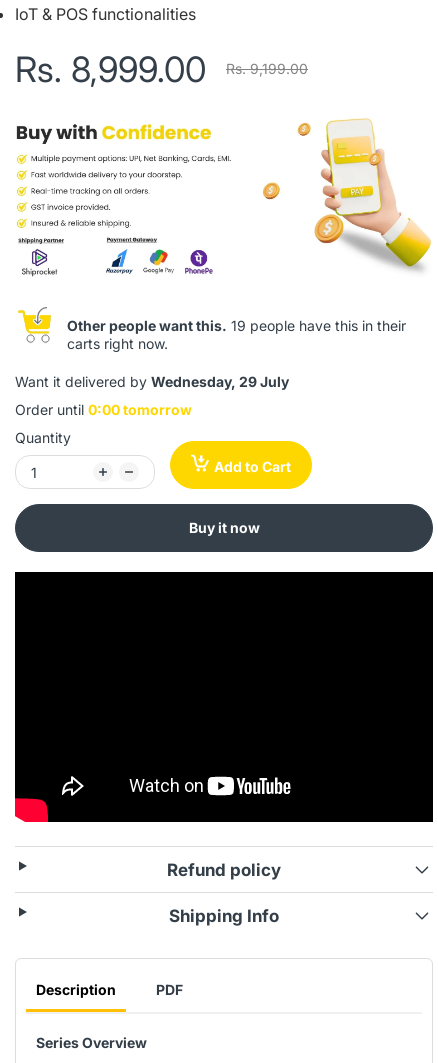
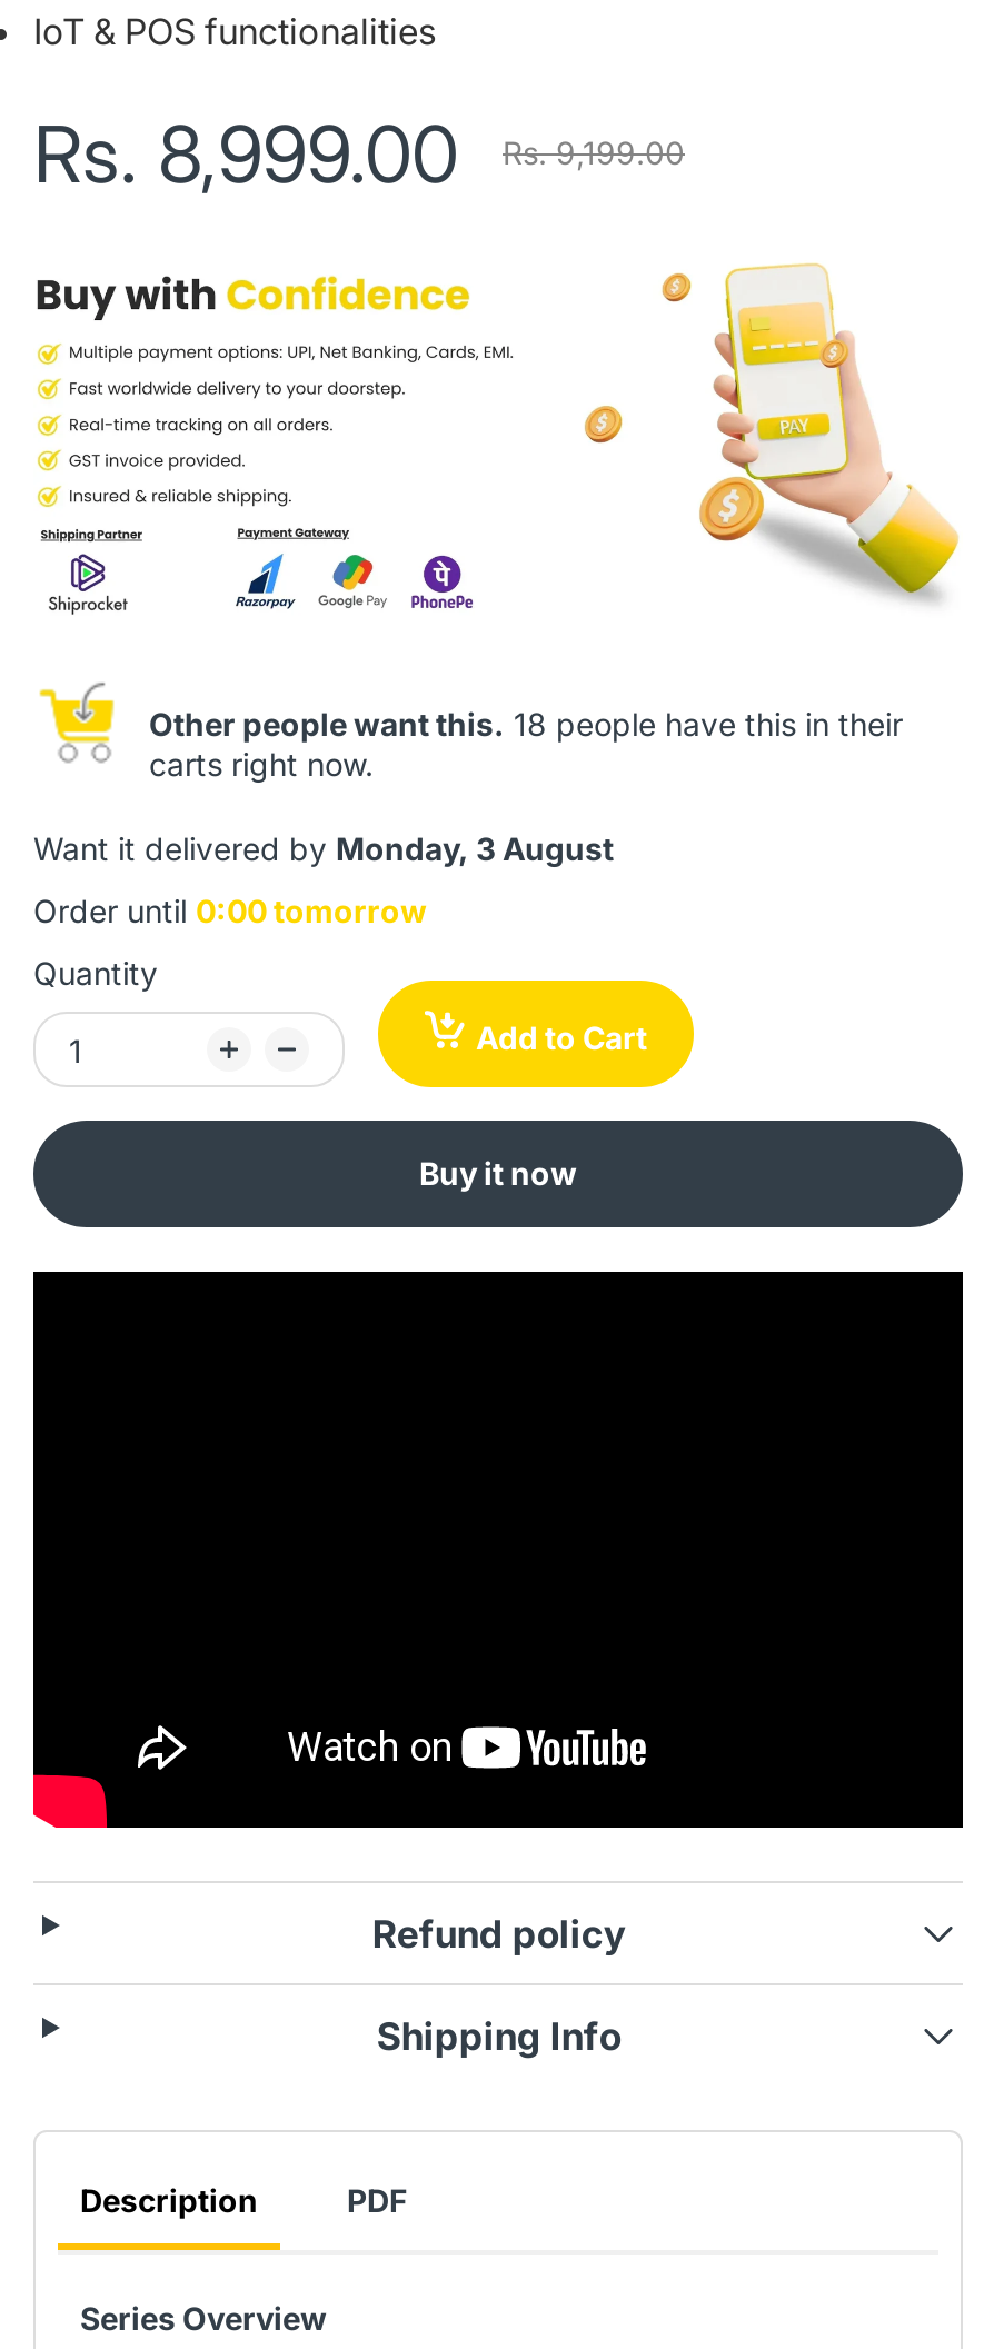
[67,317,406,334] Other people want this. 19 people have this in their -> [149,706,903,743] Other people want this. 18 people have this in their
[15,373,289,390] Want it delivered by Wednesday, 29 July -> [33,830,614,868] Want it delivered by Monday, 3 August

